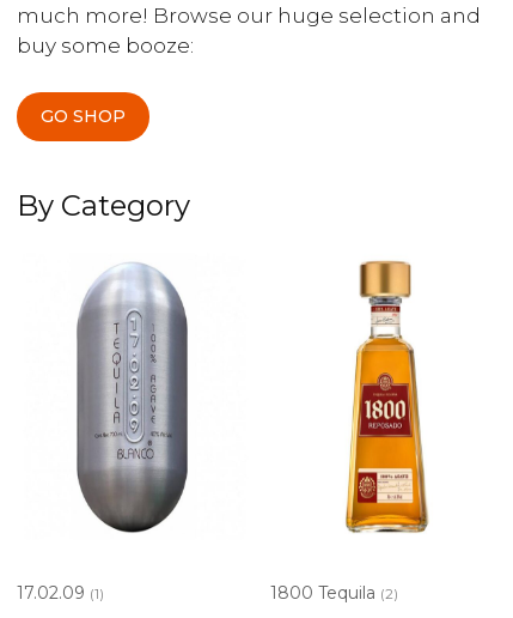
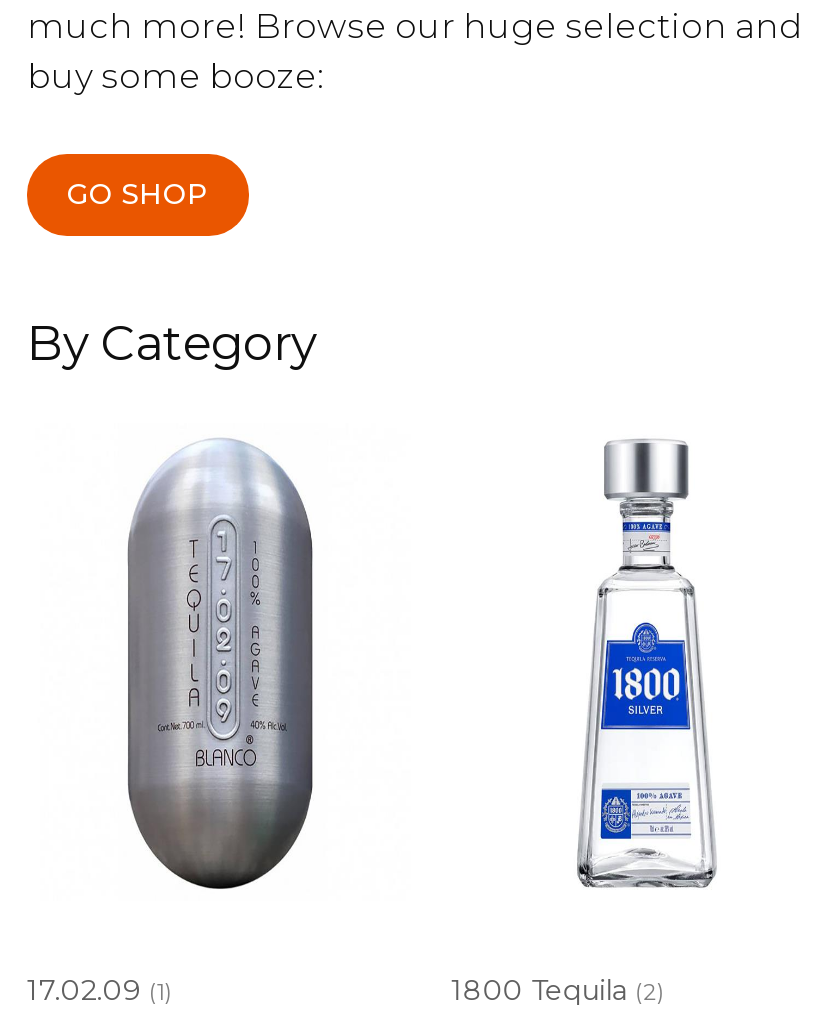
[346,260,428,533] [image] -> [577,436,715,888] [image]

